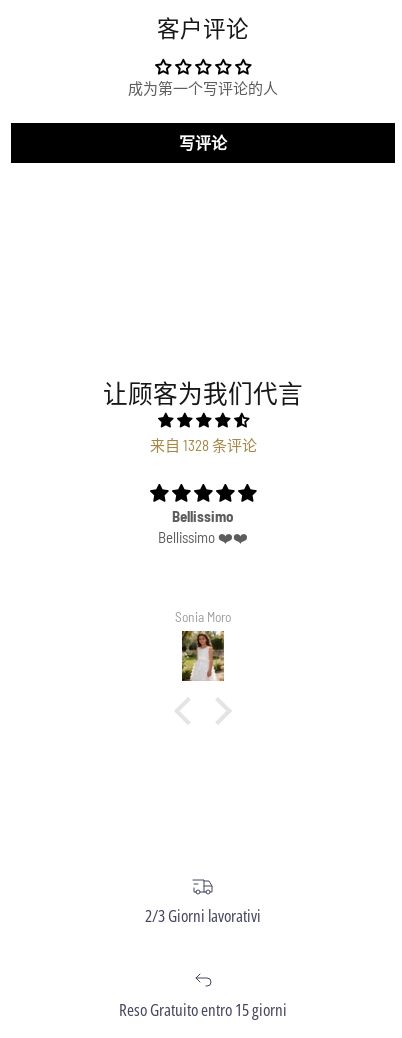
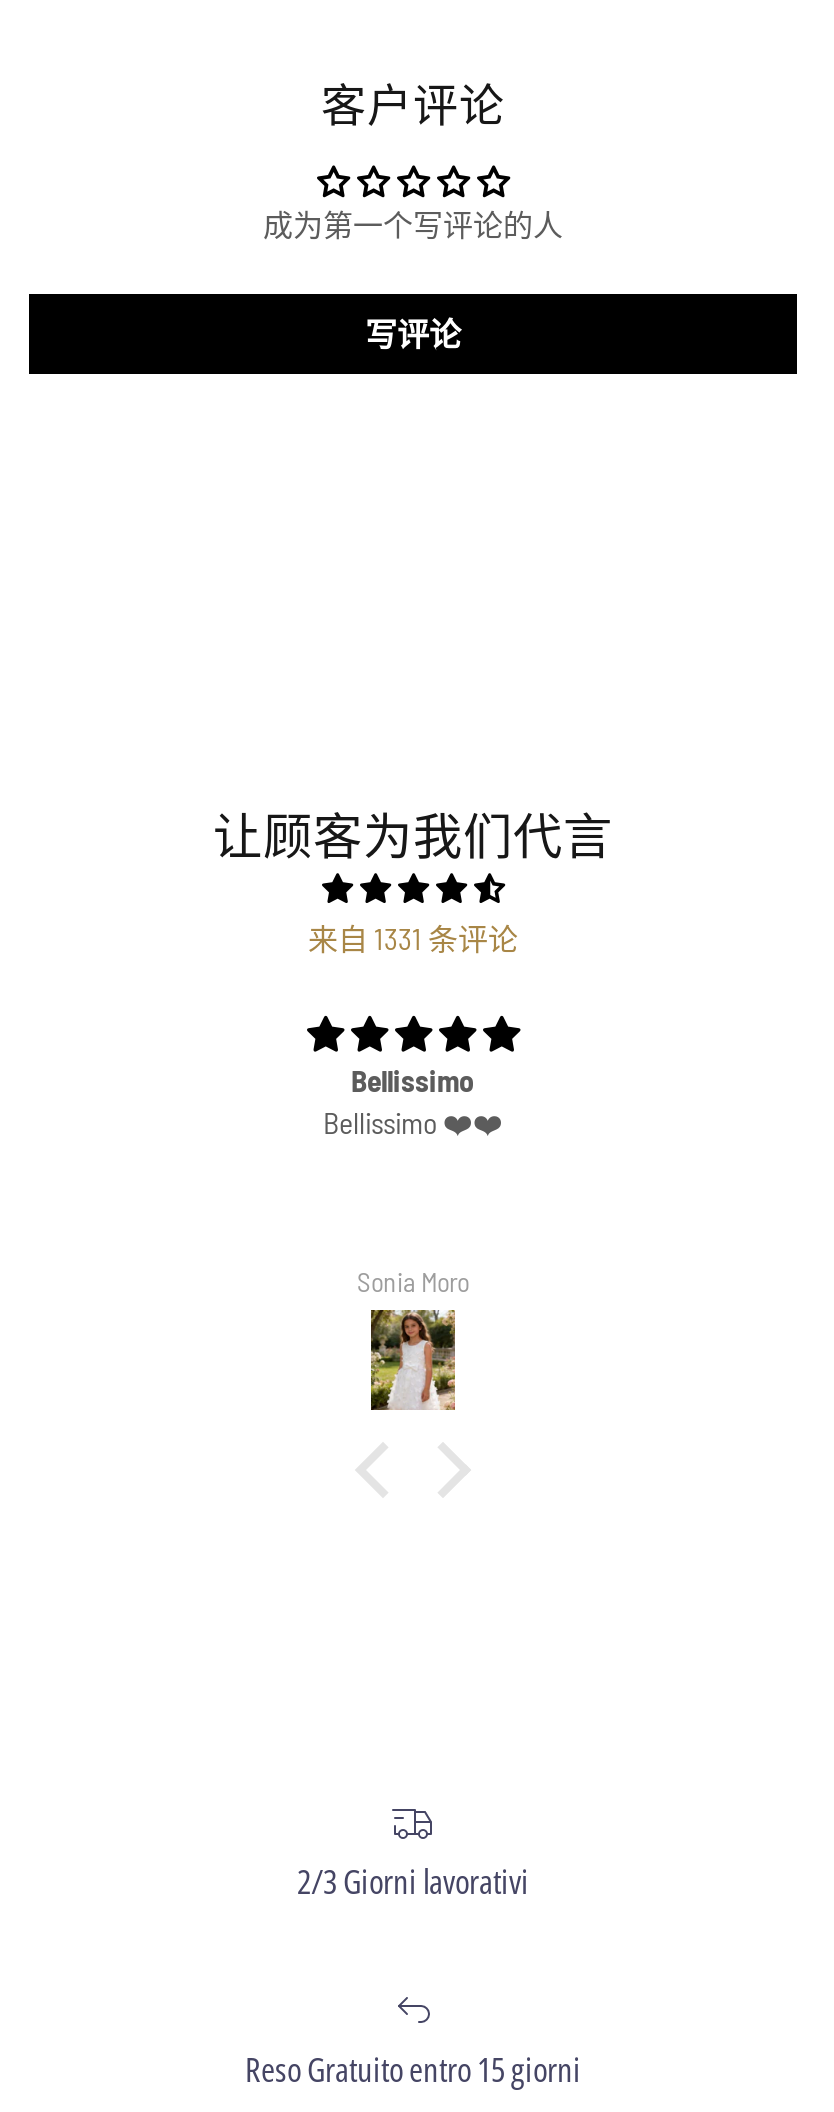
[149,436,256,454] 来自 1328 条评论 -> [308,921,518,957] 来自 1331 条评论

